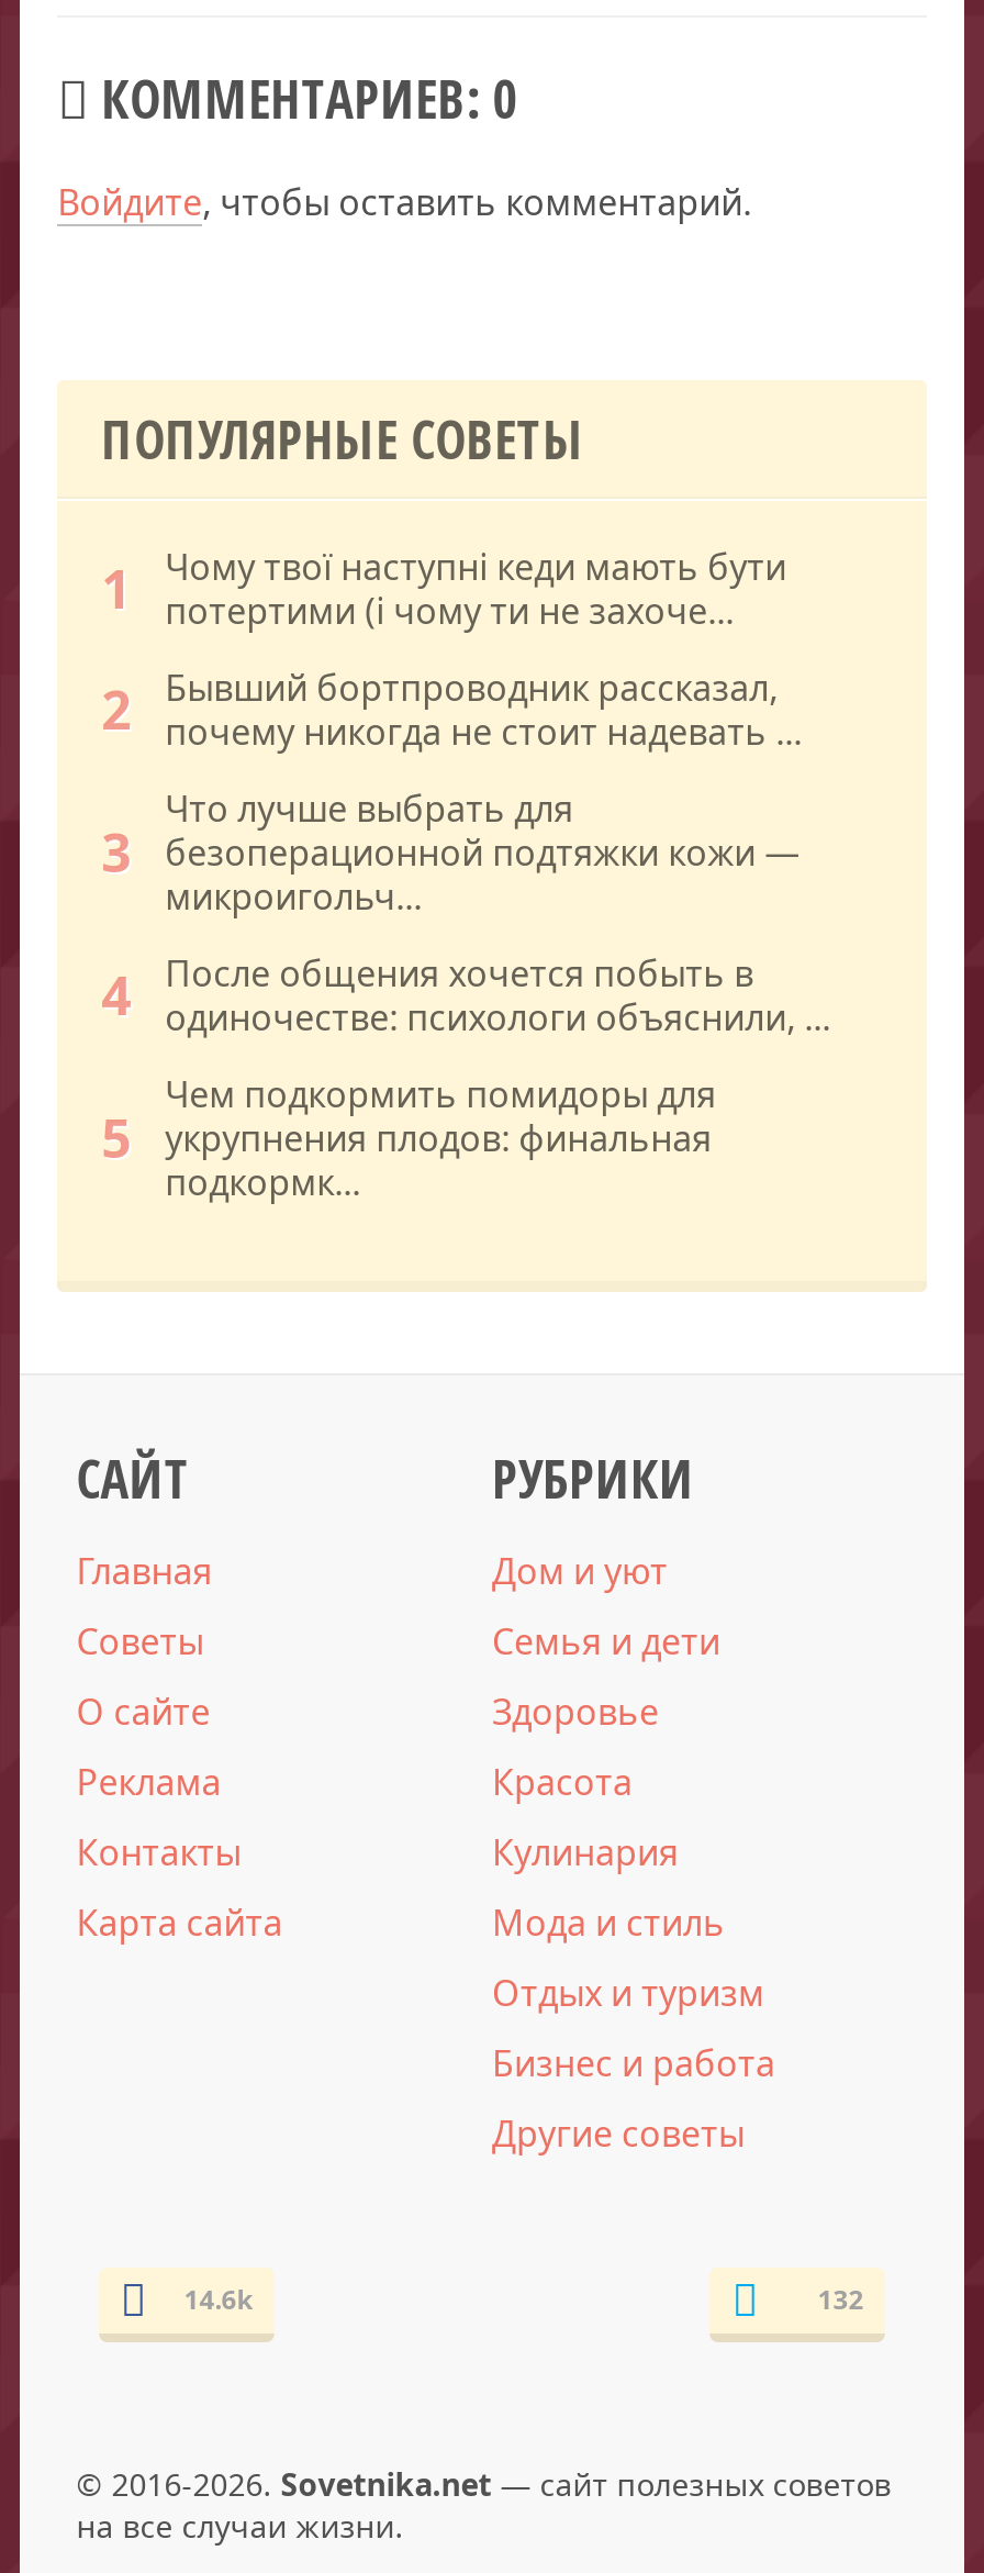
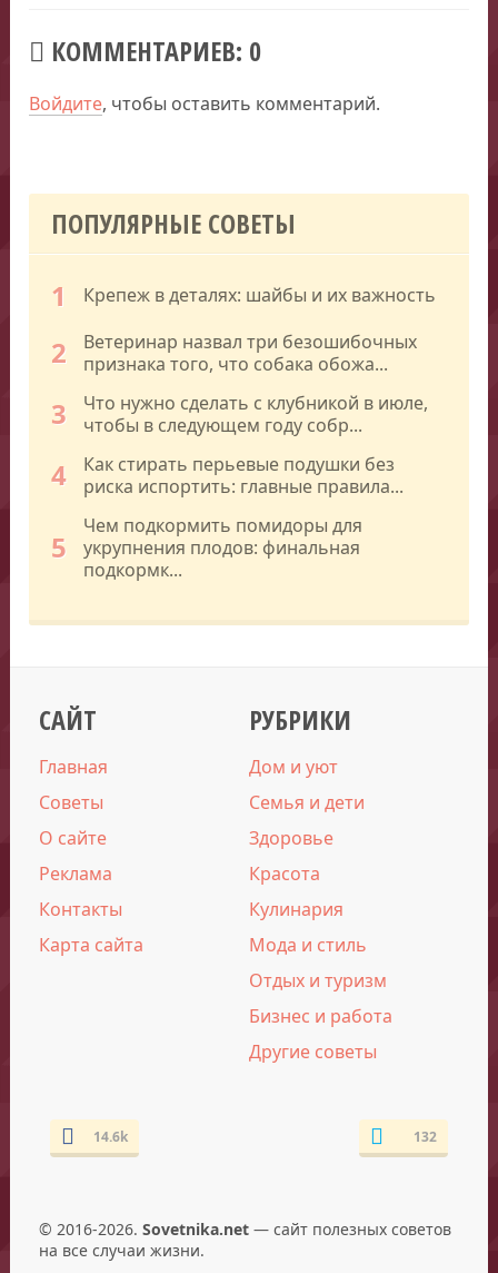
[165,543,787,635] Чому твої наступні кеди мають бути | потертими (і чому ти не захоче... -> [84,283,436,308] Крепеж в деталях: шайбы и их важность
[165,663,802,756] Бывший бортпроводник рассказал, | почему никогда не стоит надевать ... -> [84,329,417,376] Ветеринар назвал три безошибочных | признака того, что собака обожа...
[165,784,800,920] Что лучше выбрать для | безоперационной подтяжки кожи — | микроигольч... -> [84,390,428,437] Что нужно сделать с клубникой в июле, | чтобы в следующем году собр...
[165,949,831,1041] После общения хочется побыть в | одиночестве: психологи объяснили, ... -> [84,452,404,498] Как стирать перьевые подушки без | риска испортить: главные правила...

